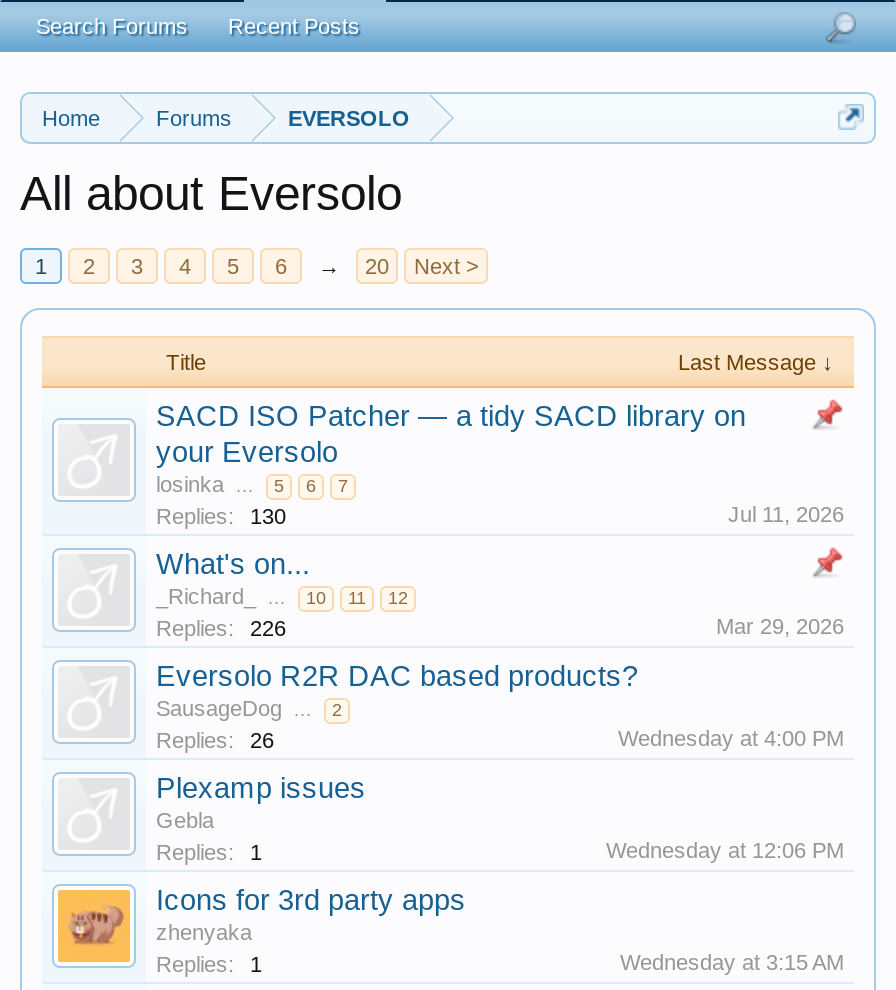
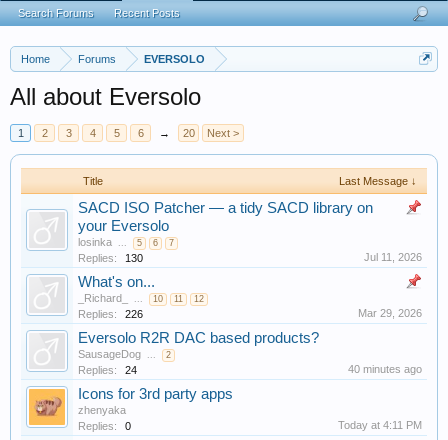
[156,726,844,864] 26 | Wednesday at 4:00 PM | Plexamp issues | Gebla | Replies: | 1 | Wednesday at 12:06 PM -> [125,363,422,376] 24 | 40 minutes ago
[156,952,262,976] Replies: 1 -> [78,420,131,432] Replies: 0
[620,950,844,974] Wednesday at 3:15 AM -> [338,419,422,431] Today at 4:11 PM

